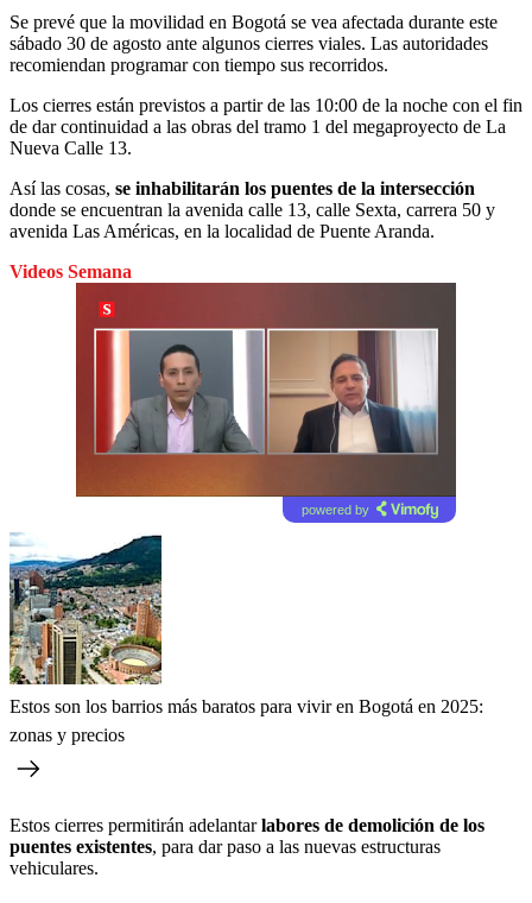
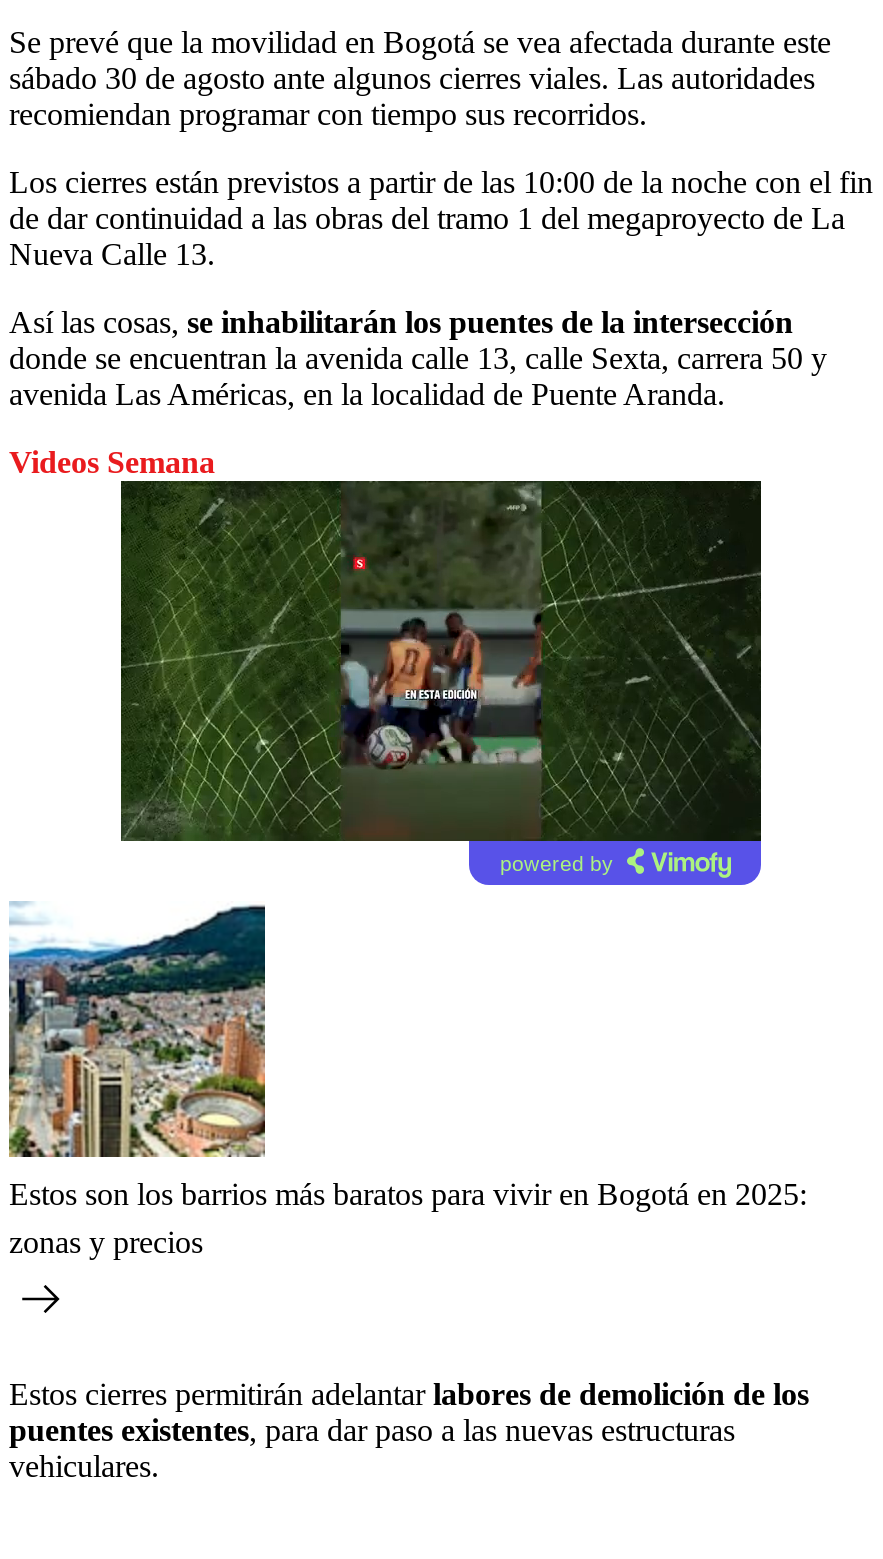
[75,282,456,498] [image] -> [119,479,761,843] [image]

